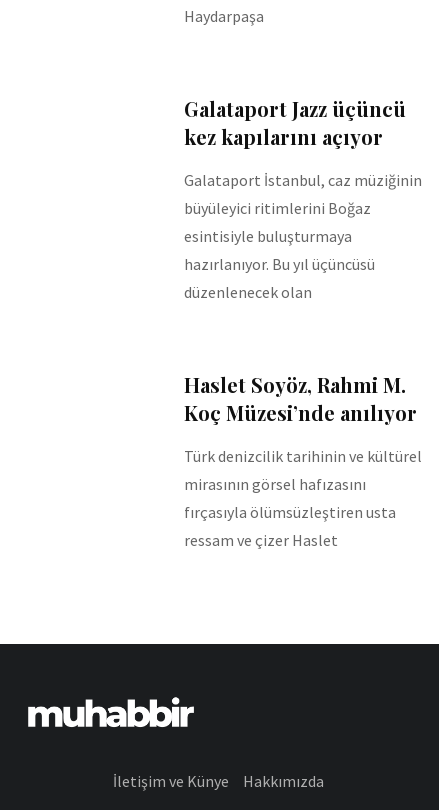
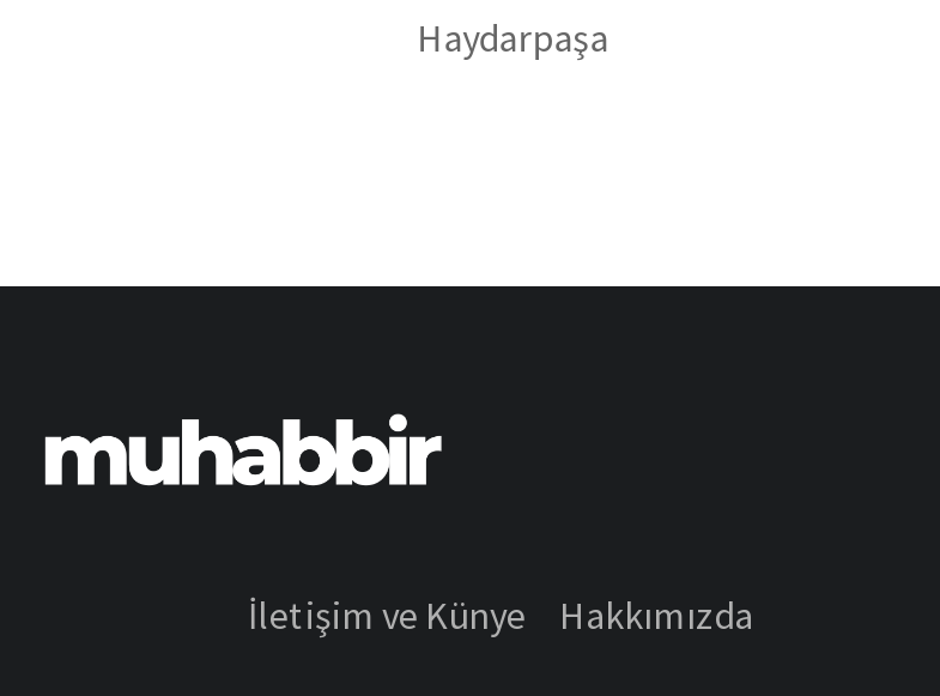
[184,95,422,302] Galataport Jazz üçüncü | kez kapılarını açıyor | Galataport İstanbul, caz müziğinin | büyüleyici ritimlerini Boğaz | esintisiyle buluşturmaya | hazırlanıyor. Bu yıl üçüncüsü | düzenlenecek olan -> none
[184,371,422,550] Haslet Soyöz, Rahmi M. | Koç Müzesi’nde anılıyor | Türk denizcilik tarihinin ve kültürel | mirasının görsel hafızasını | fırçasıyla ölümsüzleştiren usta | ressam ve çizer Haslet -> none

